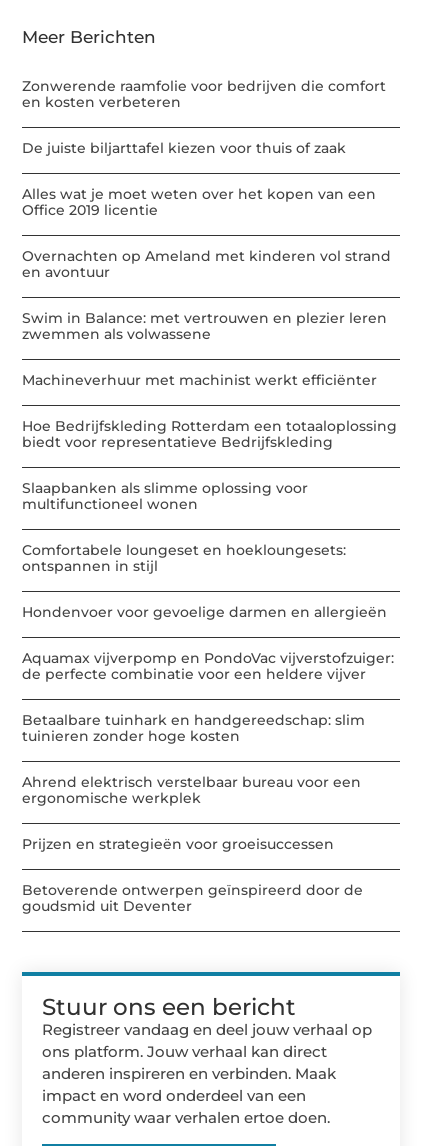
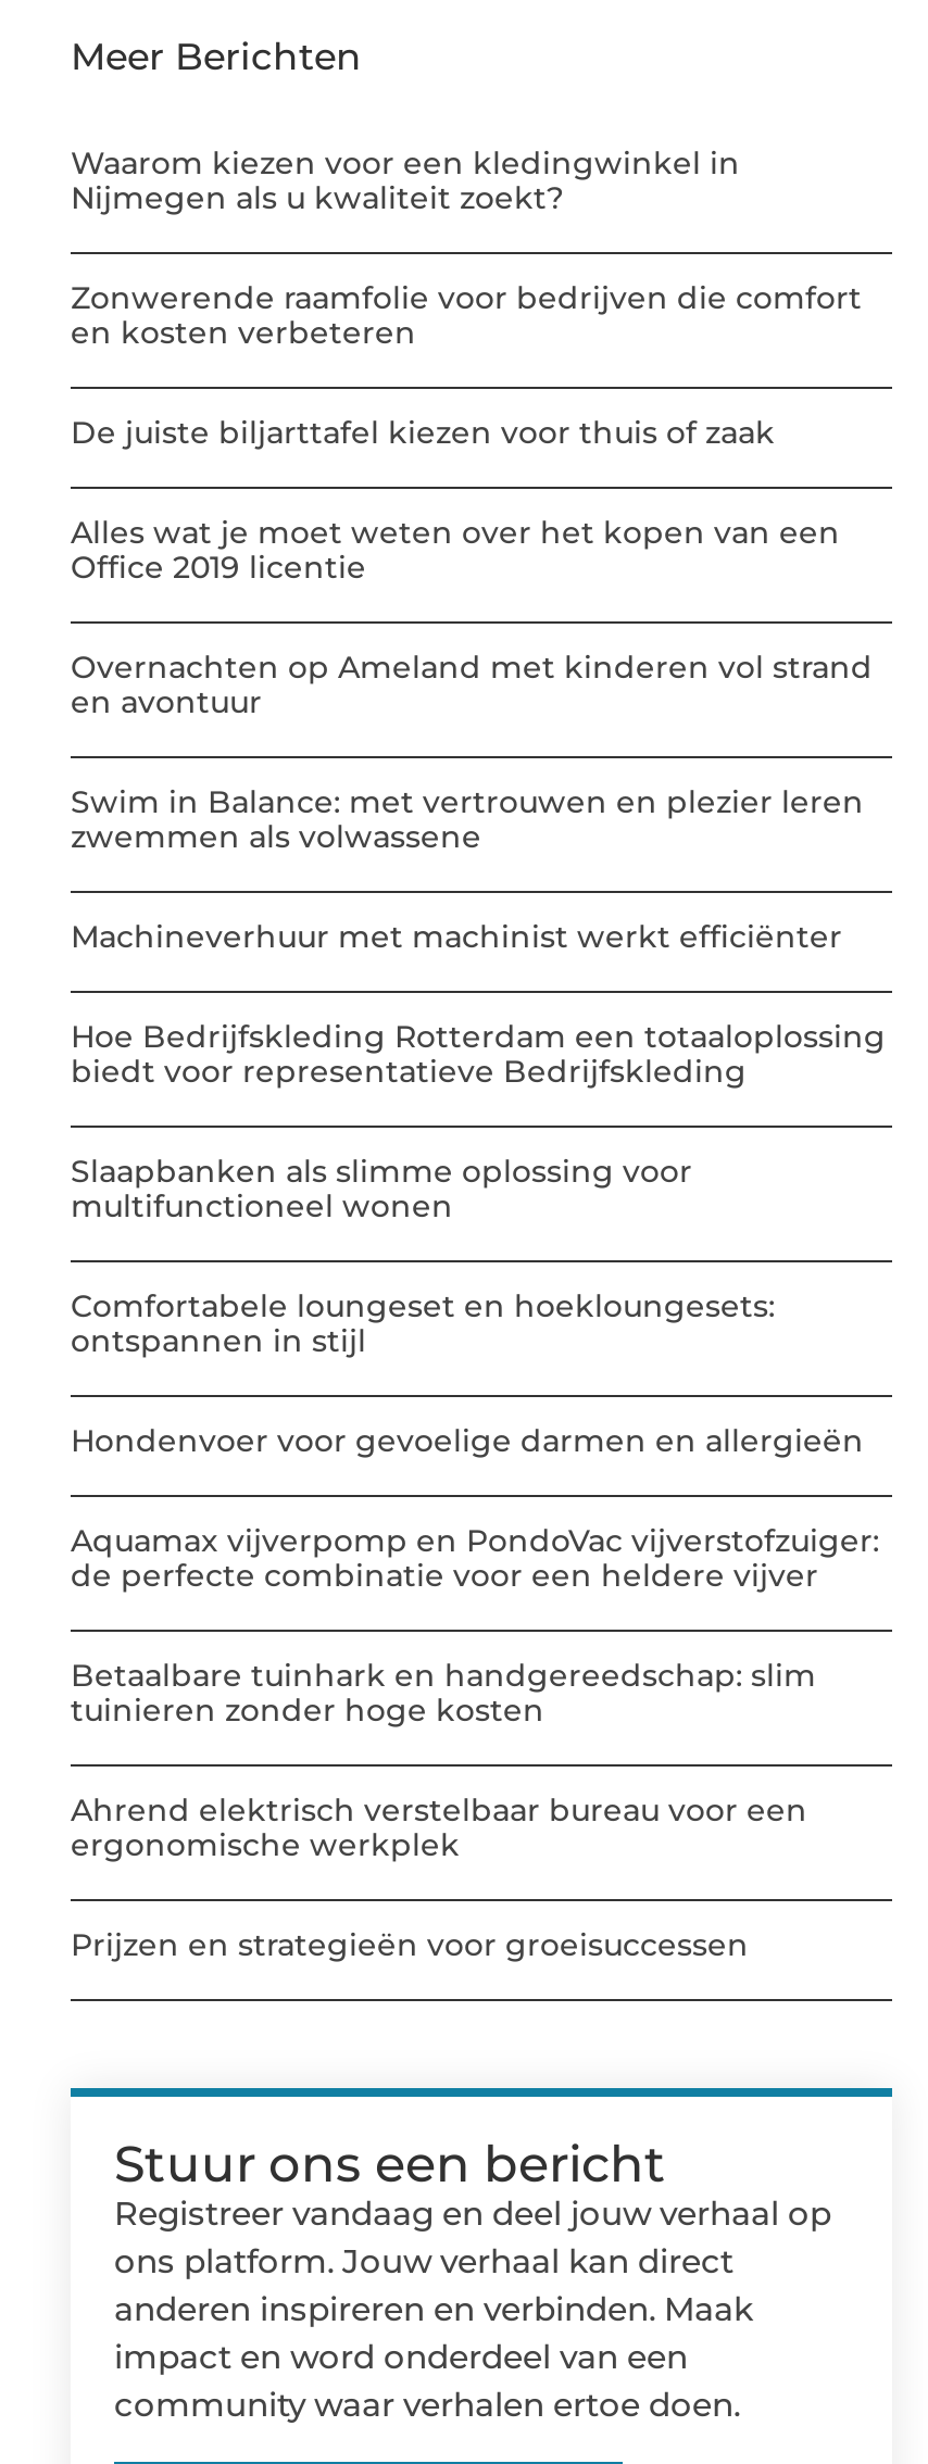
none -> [71,144,740,218] Waarom kiezen voor een kledingwinkel in | Nijmegen als u kwaliteit zoekt?
moved [22,77,397,853] -> [71,279,886,1965]: Zonwerende raamfolie voor bedrijven die comfort | en kosten verbeteren | De juiste biljarttafel kiezen voor thuis of zaak | ... | ergonomische werkplek | Prijzen en strategieën voor groeisuccessen
[22,881,363,915] Betoverende ontwerpen geïnspireerd door de | goudsmid uit Deventer -> none

